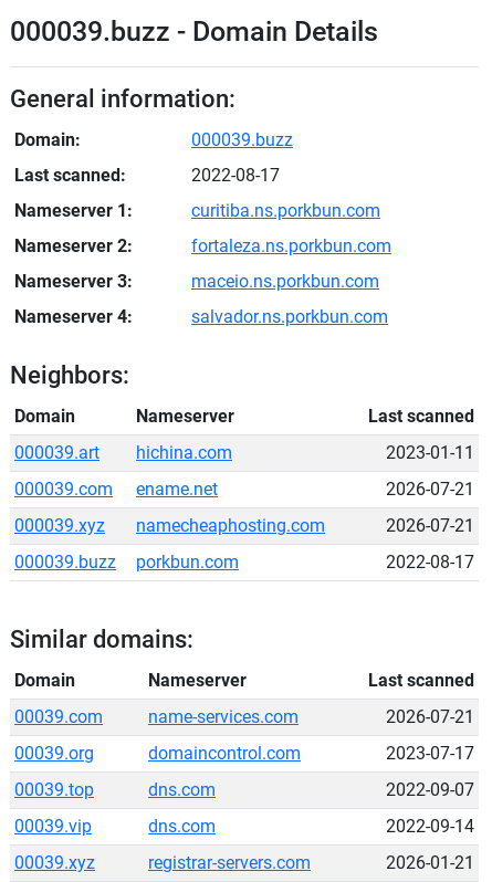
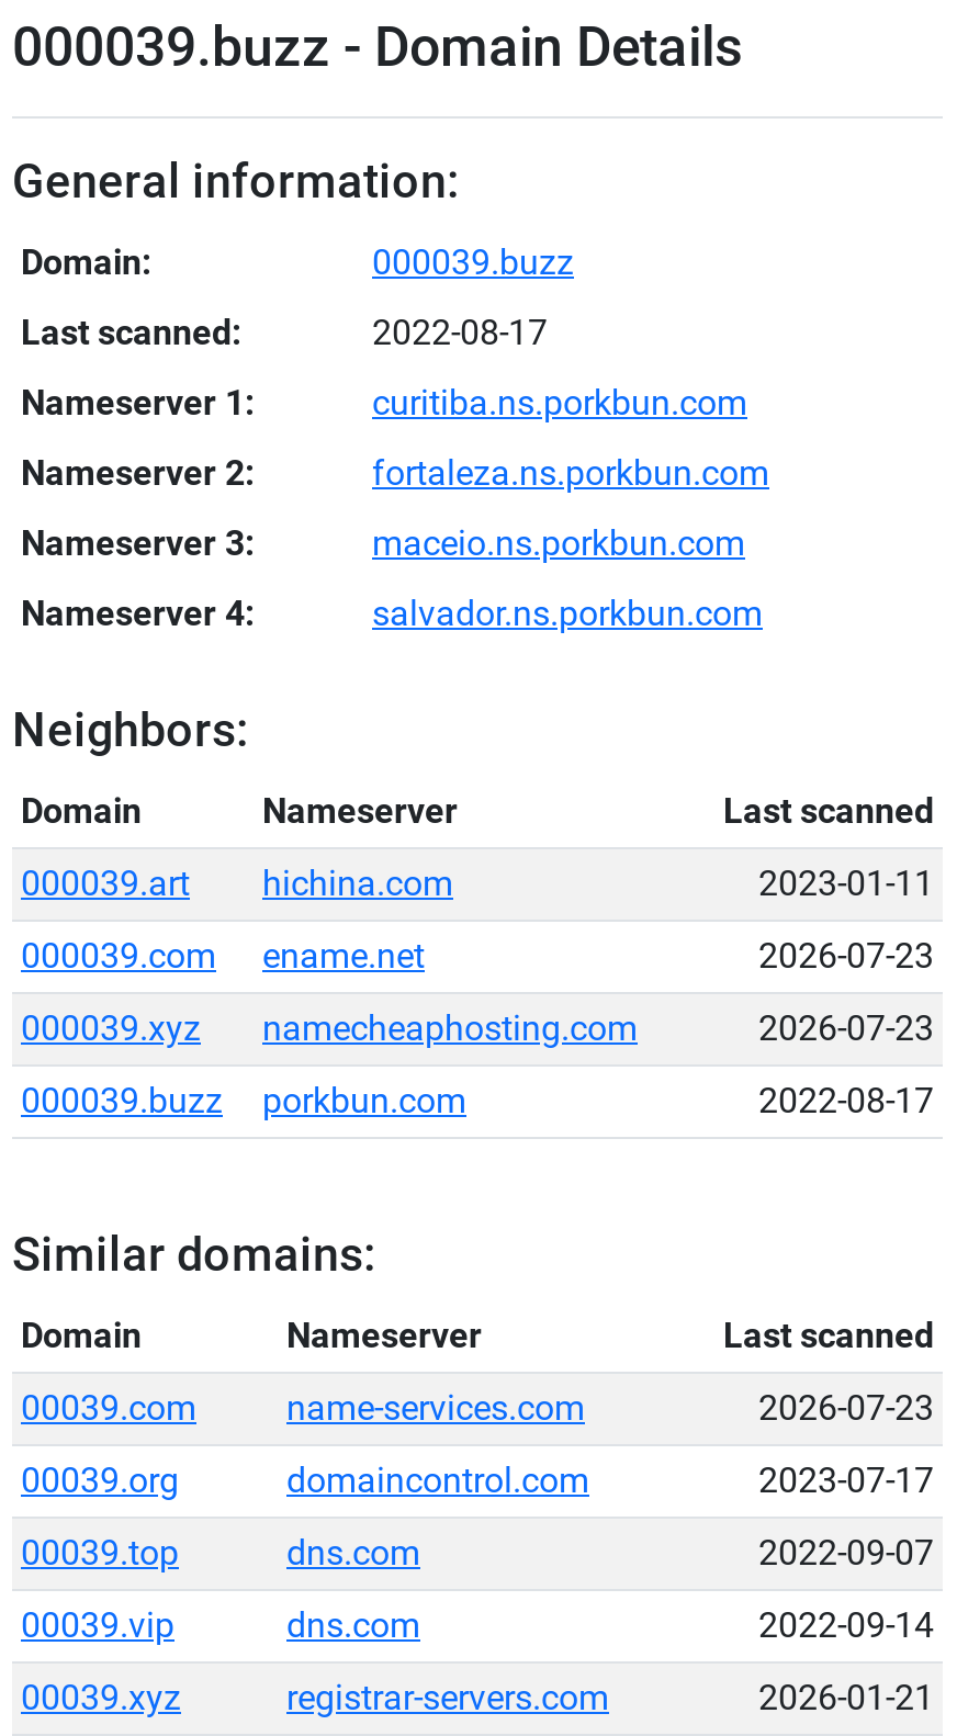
[386,479,474,500] 2026-07-21 -> [758,935,934,977] 2026-07-23
[386,515,474,536] 2026-07-21 -> [758,1007,934,1049] 2026-07-23
[386,706,474,727] 2026-07-21 -> [758,1387,934,1429] 2026-07-23

